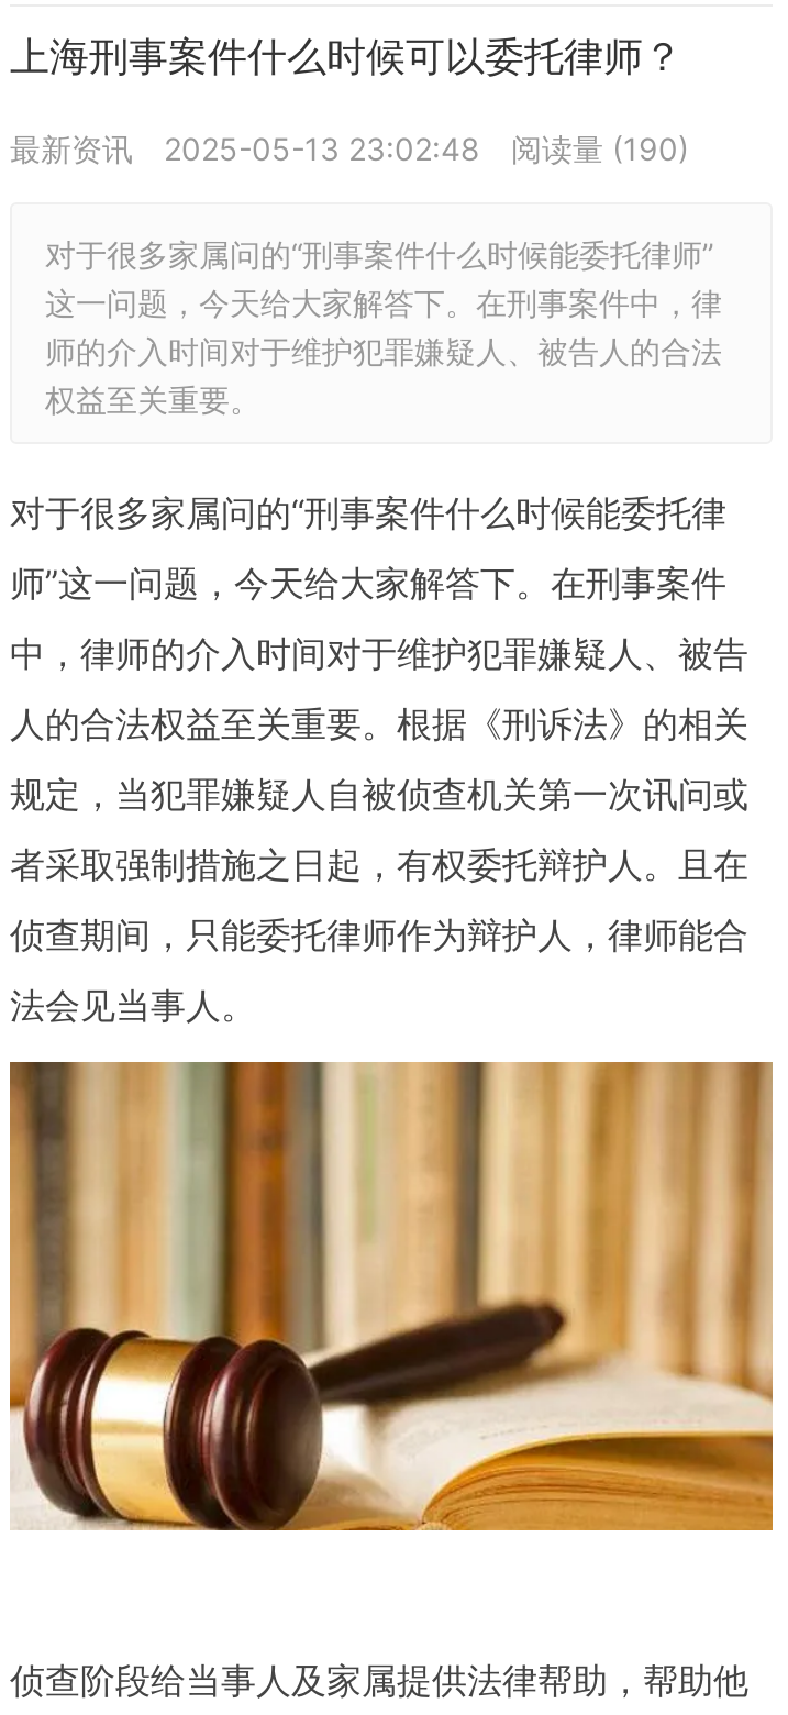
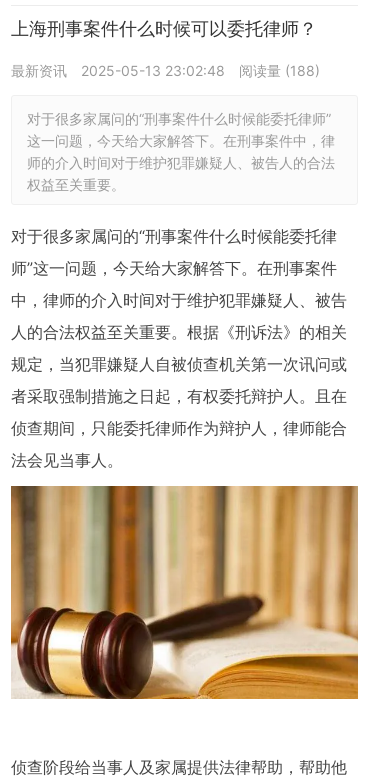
[10,130,689,167] 最新资讯 2025-05-13 23:02:48 阅读量 (190) -> [11,62,320,79] 最新资讯 2025-05-13 23:02:48 阅读量 (188)

